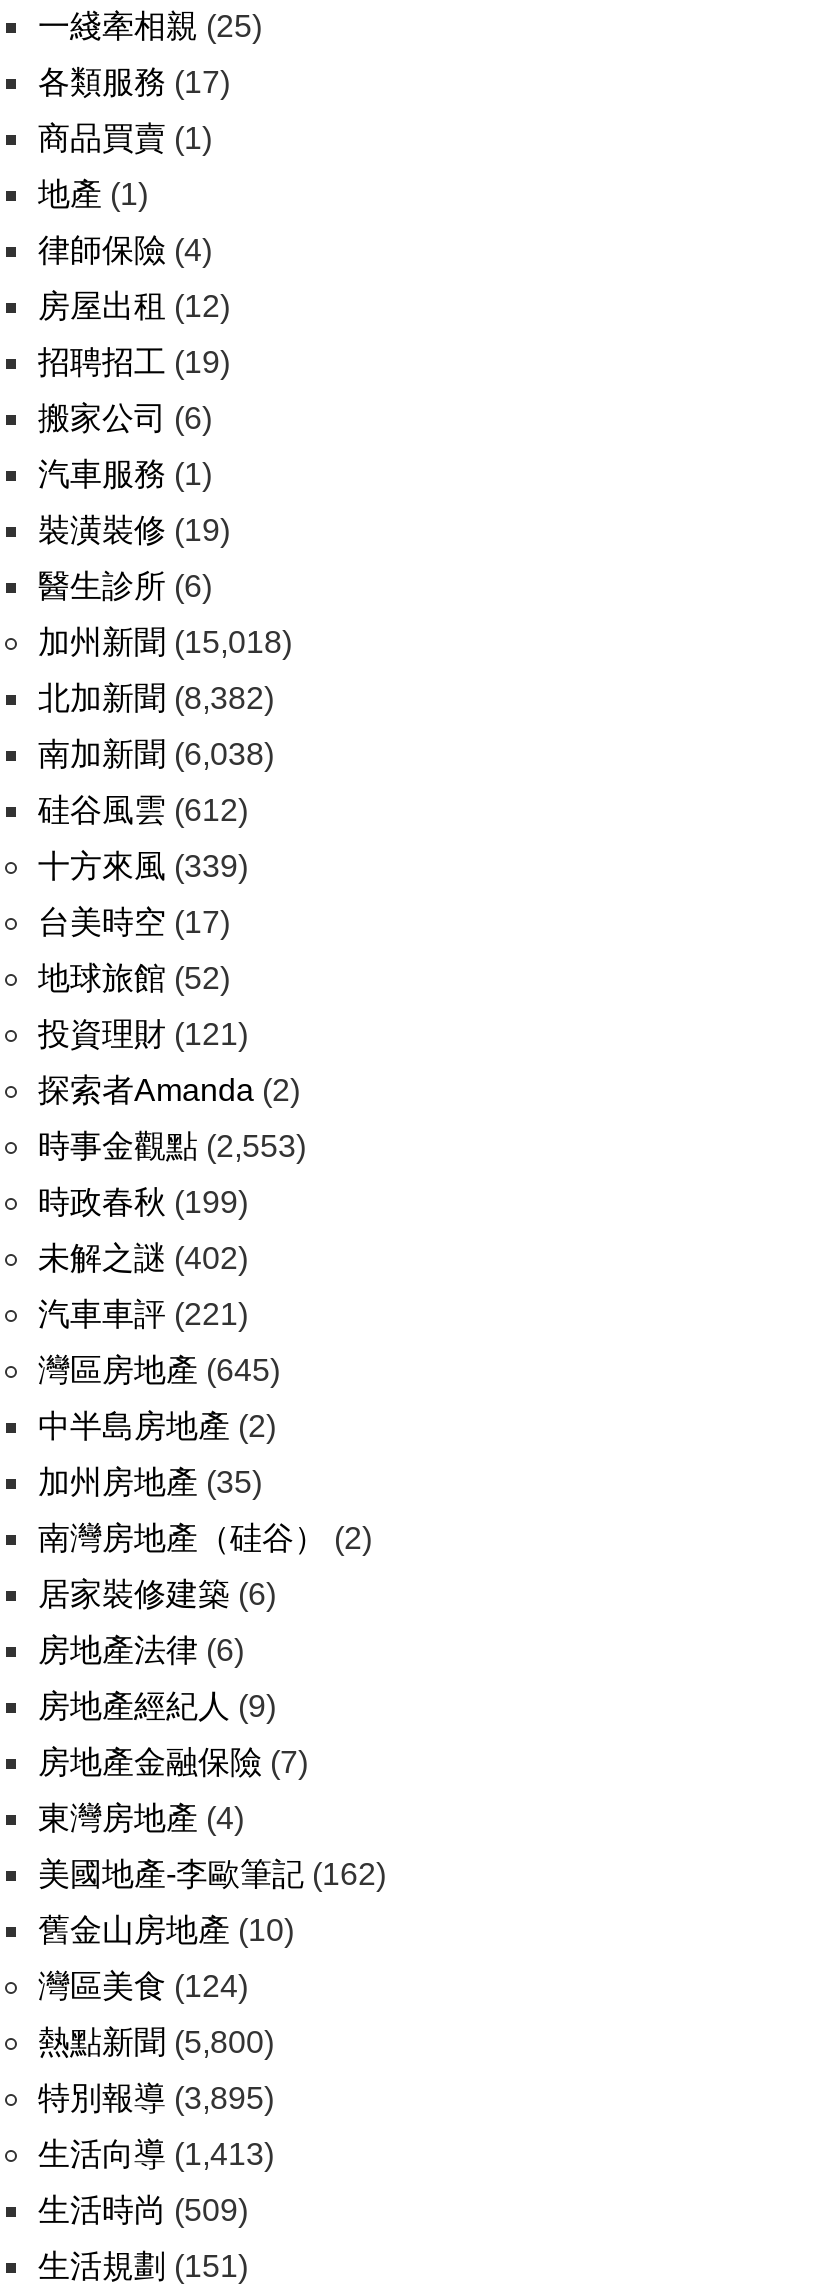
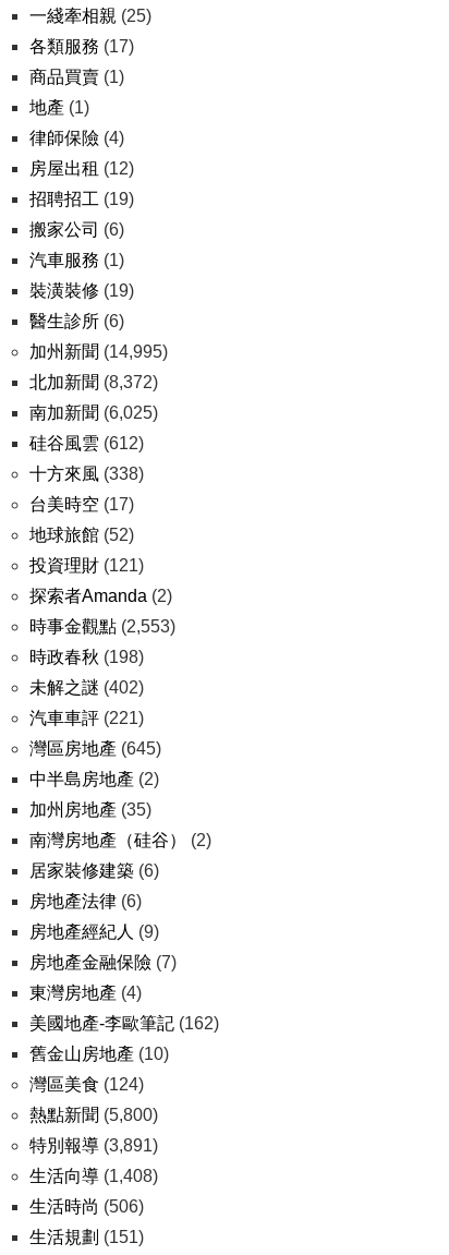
[38,625,292,659] 加州新聞(15,018) -> [29,342,168,361] 加州新聞(14,995)
[38,681,274,715] 北加新聞(8,382) -> [29,373,158,391] 北加新聞(8,372)
[38,737,274,771] 南加新聞(6,038) -> [29,403,158,422] 南加新聞(6,025)
[38,849,248,883] 十方來風(339) -> [29,464,144,483] 十方來風(338)
[38,1185,248,1219] 時政春秋(199) -> [29,648,144,666] 時政春秋(198)
[38,2081,274,2115] 特別報導(3,895) -> [29,1136,158,1155] 特別報導(3,891)
[38,2137,274,2171] 生活向導(1,413) -> [29,1167,158,1185] 生活向導(1,408)
[38,2193,248,2227] 生活時尚(509) -> [29,1197,144,1216] 生活時尚(506)

